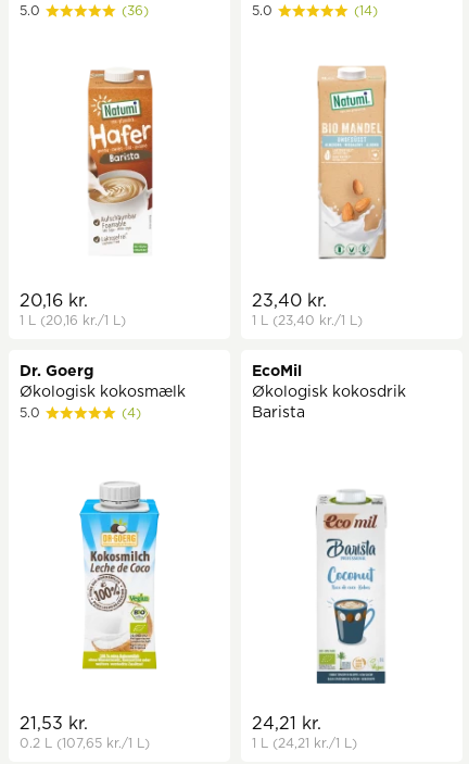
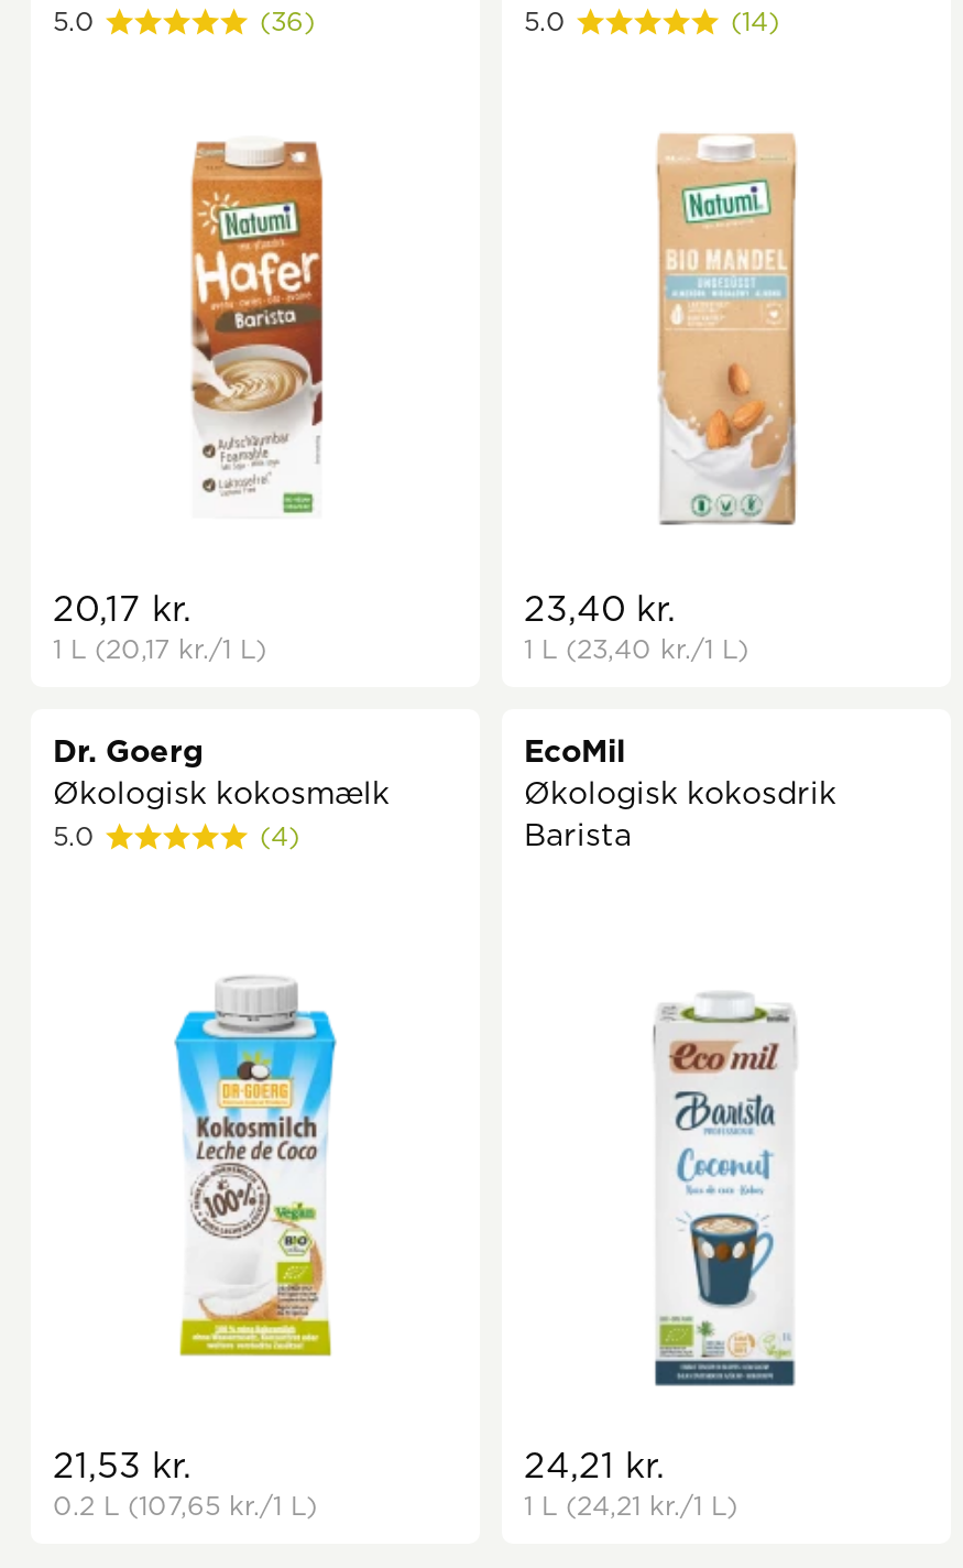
[20,290,88,311] 20,16 kr. -> [53,588,191,630] 20,17 kr.
[20,312,126,328] 1 L (20,16 kr./1 L) -> [53,632,266,665] 1 L (20,17 kr./1 L)

